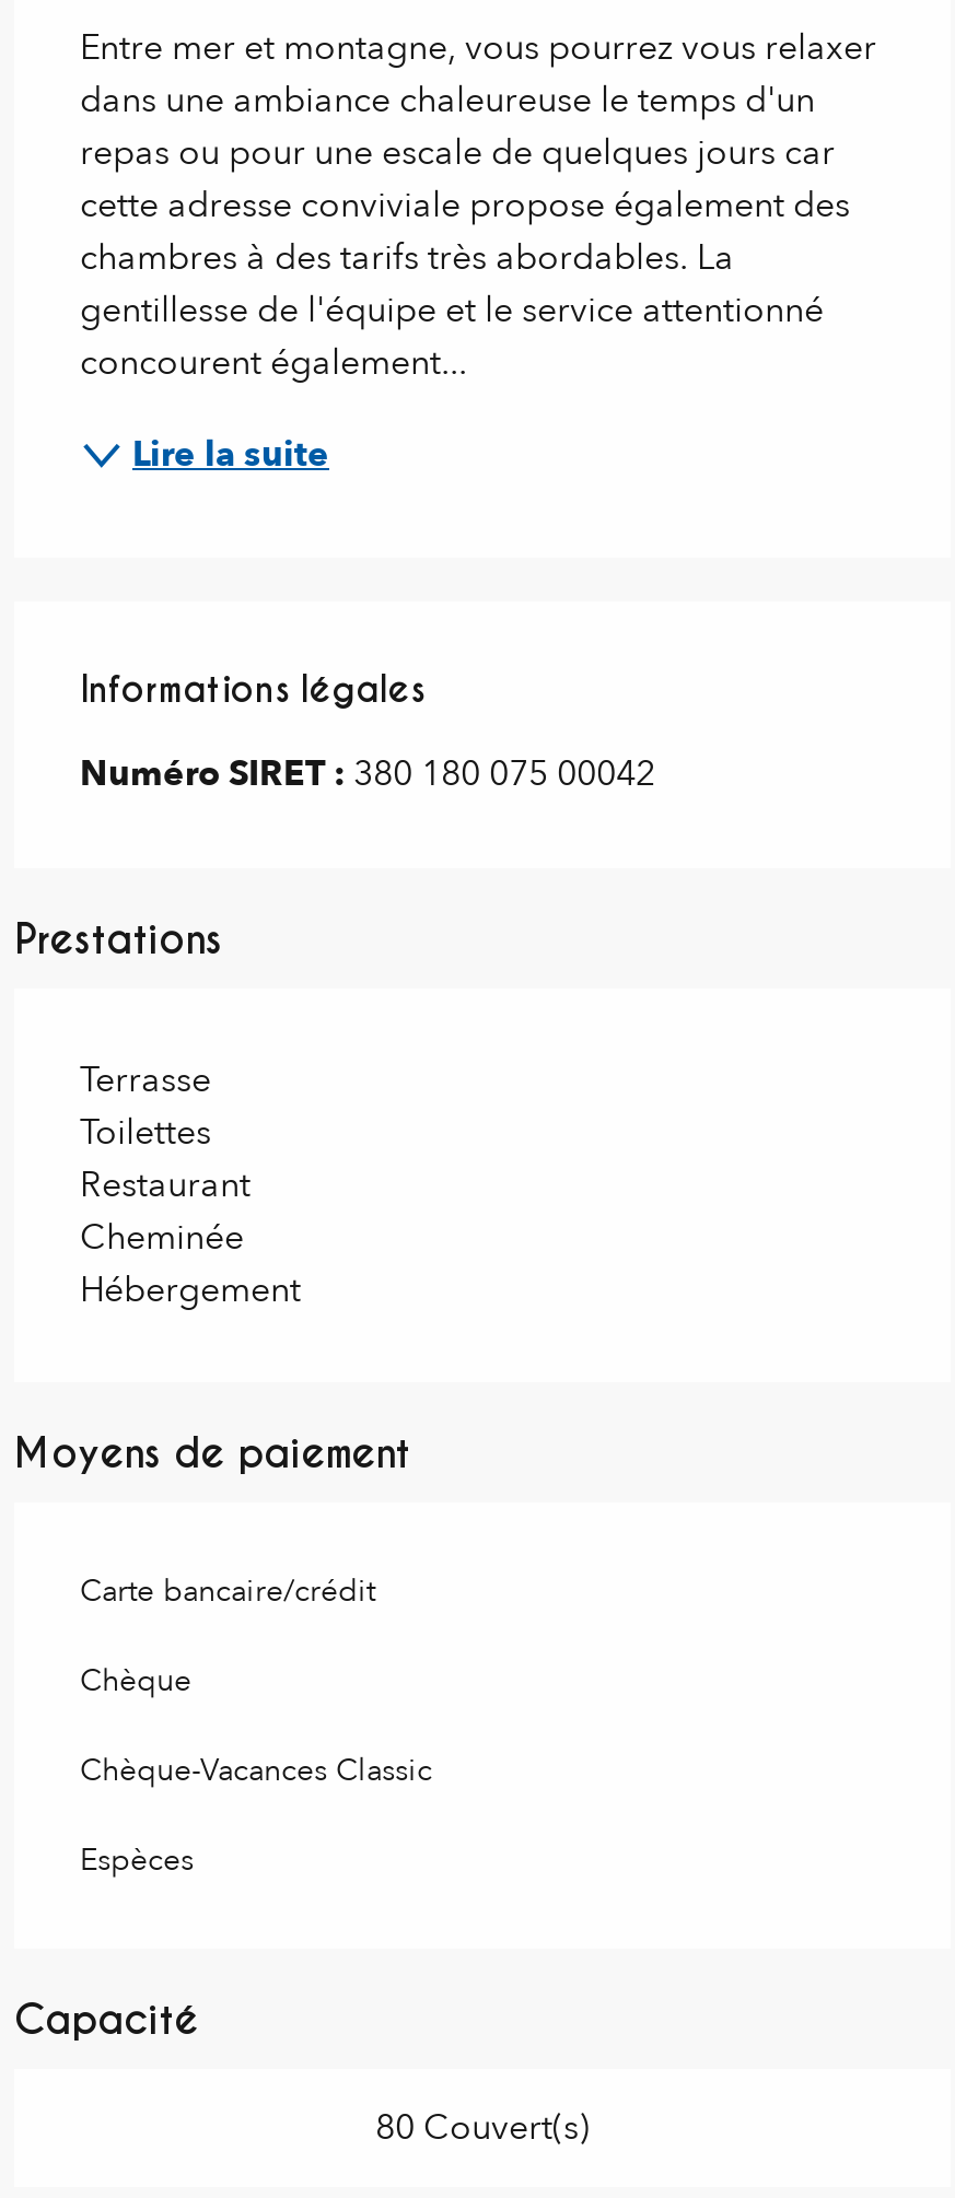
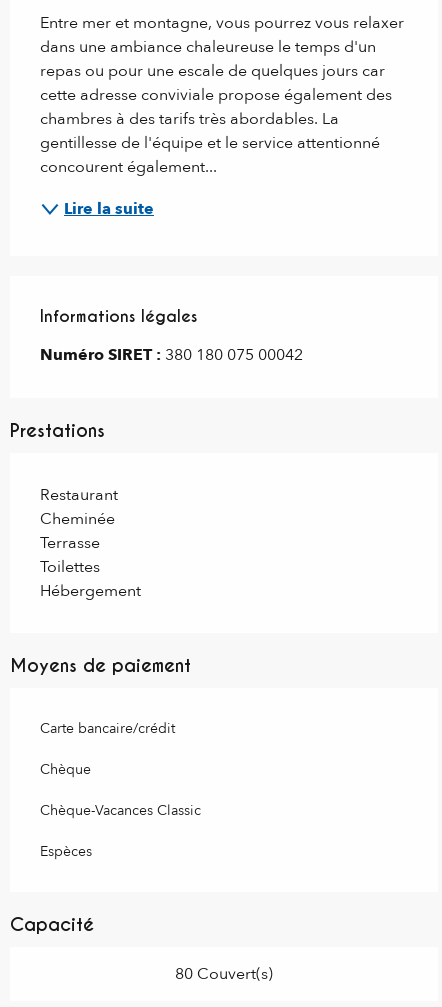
moved [80,1057,211,1157] -> [40,532,100,578]: Terrasse | Toilettes
moved [80,1162,251,1262] -> [40,484,118,530]: Restaurant | Cheminée

